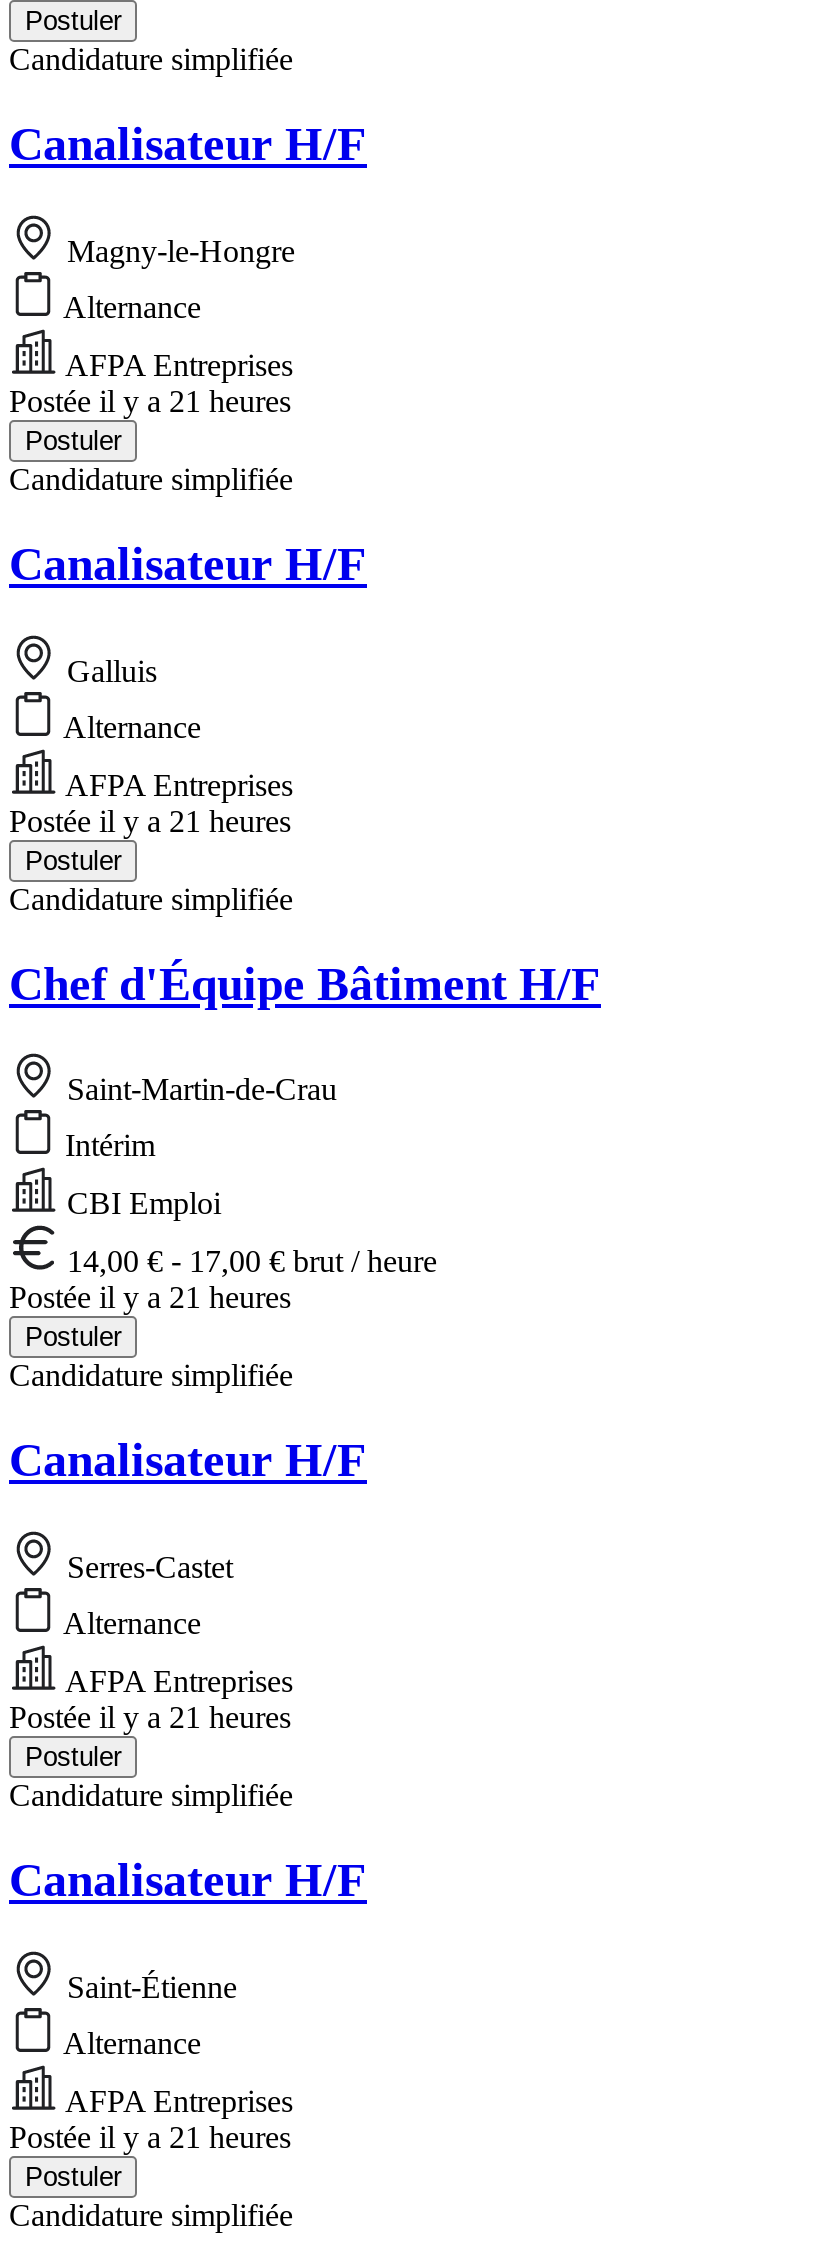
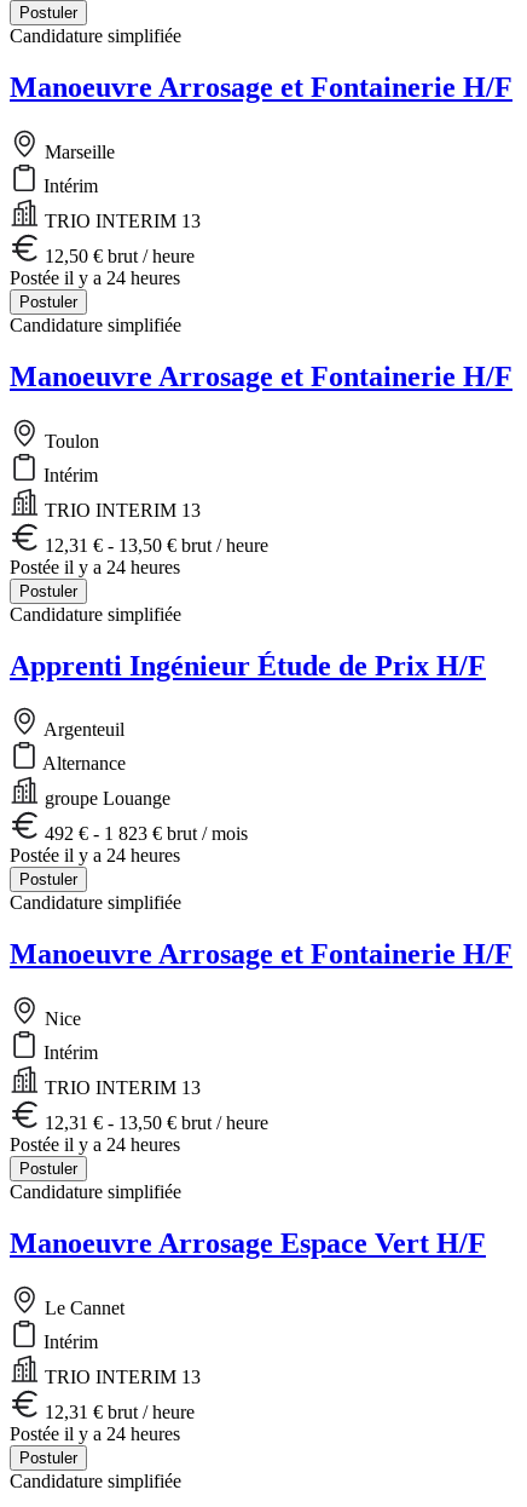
[9,118,367,418] Canalisateur H/F | Magny-le-Hongre | Alternance | AFPA Entreprises | Postée il y a 21 heures -> [10,71,512,288] Manoeuvre Arrosage et Fontainerie H/F | Marseille | Intérim | TRIO INTERIM 13 | 12,50 € brut / heure | Postée il y a 24 heures
[9,538,367,837] Canalisateur H/F | Galluis | Alternance | AFPA Entreprises | Postée il y a 21 heures -> [10,360,512,577] Manoeuvre Arrosage et Fontainerie H/F | Toulon | Intérim | TRIO INTERIM 13 | 12,31 € - 13,50 € brut / heure | Postée il y a 24 heures
[9,957,601,1009] Chef d'Équipe Bâtiment H/F -> [10,650,486,681] Apprenti Ingénieur Étude de Prix H/F
[59,1073,337,1107] Saint-Martin-de-Crau -> [40,720,124,740] Argenteuil
[57,1129,155,1163] Intérim -> [39,753,126,774] Alternance
[59,1187,221,1221] CBI Emploi -> [40,789,170,809] groupe Louange
[9,1245,437,1315] 14,00 € - 17,00 € brut / heure | Postée il y a 21 heures -> [10,824,248,866] 492 € - 1 823 € brut / mois | Postée il y a 24 heures
[9,1435,367,1735] Canalisateur H/F | Serres-Castet | Alternance | AFPA Entreprises | Postée il y a 21 heures -> [10,939,512,1155] Manoeuvre Arrosage et Fontainerie H/F | Nice | Intérim | TRIO INTERIM 13 | 12,31 € - 13,50 € brut / heure | Postée il y a 24 heures
[9,1854,367,2154] Canalisateur H/F | Saint-Étienne | Alternance | AFPA Entreprises | Postée il y a 21 heures -> [10,1228,486,1444] Manoeuvre Arrosage Espace Vert H/F | Le Cannet | Intérim | TRIO INTERIM 13 | 12,31 € brut / heure | Postée il y a 24 heures

